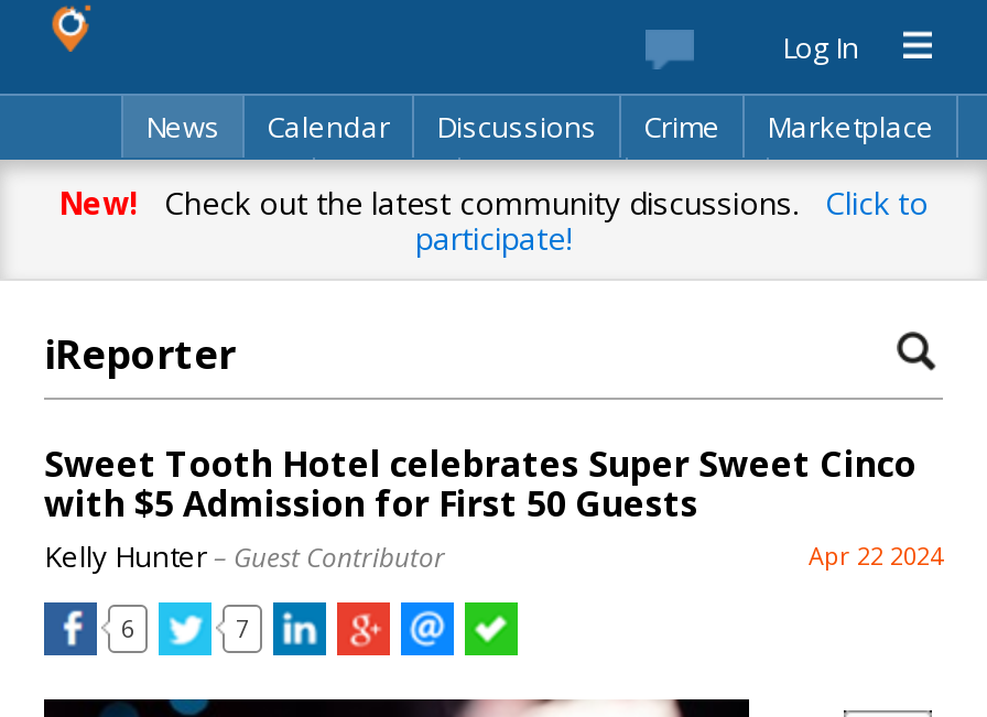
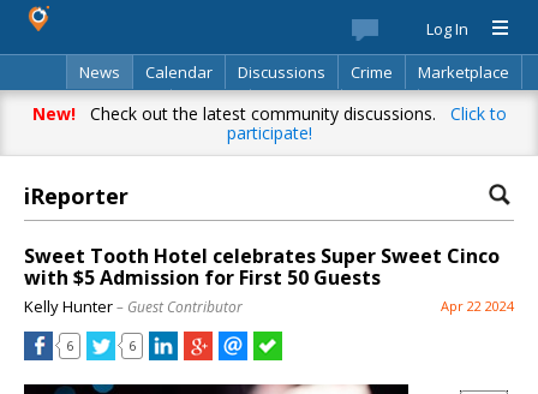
[236,610,249,643] 7 -> [128,336,136,354] 6

